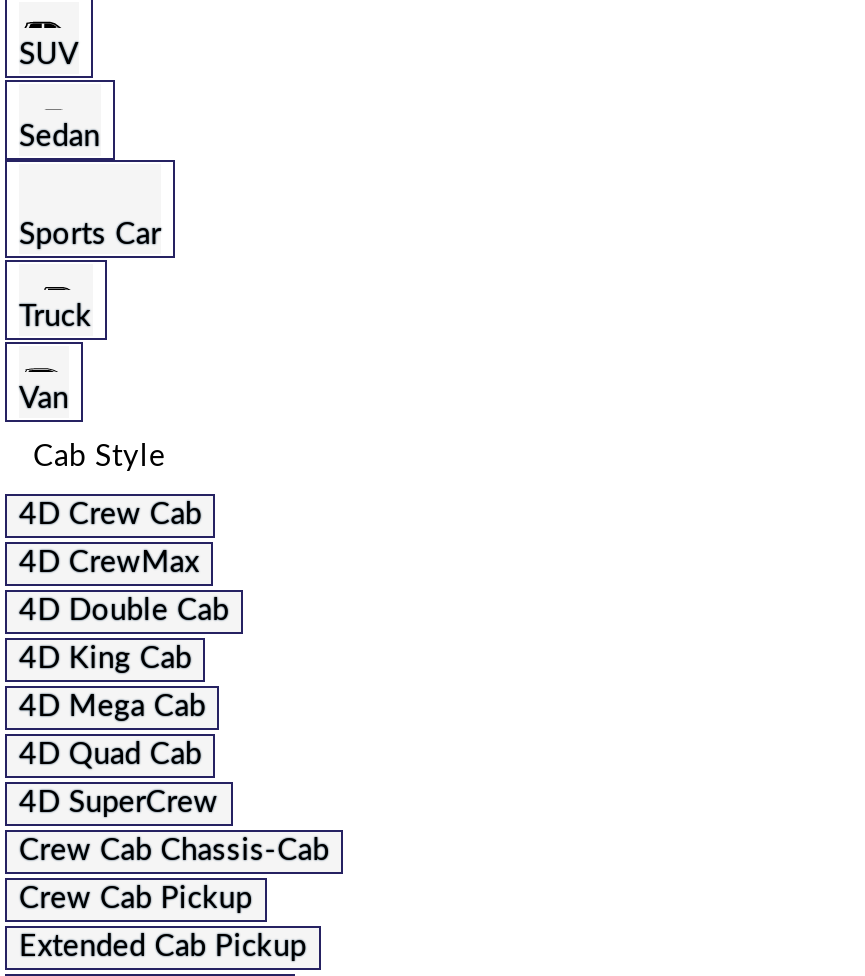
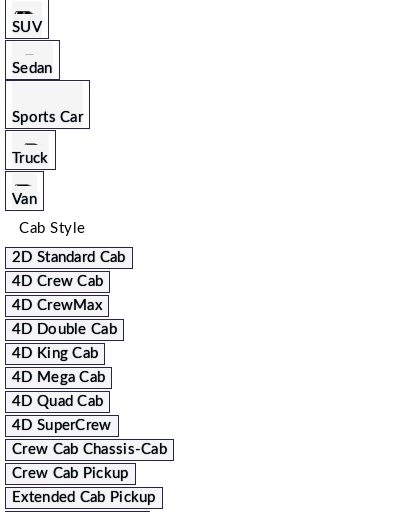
none -> [12,250,125,265] 2D Standard Cab

